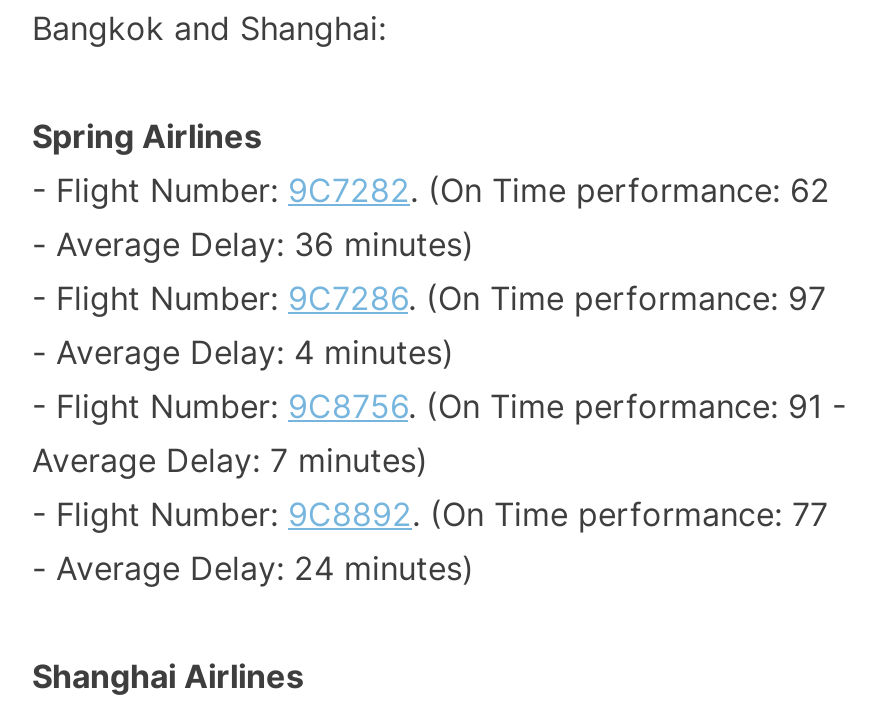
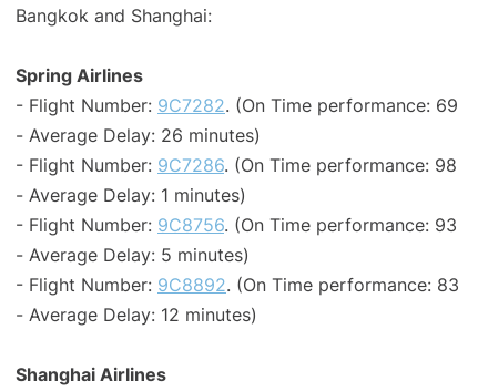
[32,171,846,589] - Flight Number: 9C7282. (On Time performance: 62 | - Average Delay: 36 minutes) | - Flight Number: 9C7286. (On Time performance: 97 | - Average Delay: 4 minutes) | - Flight Number: 9C8756. (On Time performance: 91 - | Average Delay: 7 minutes) | - Flight Number: 9C8892. (On Time performance: 77 | - Average Delay: 24 minutes) -> [16,95,459,326] - Flight Number: 9C7282. (On Time performance: 69 | - Average Delay: 26 minutes) | - Flight Number: 9C7286. (On Time performance: 98 | - Average Delay: 1 minutes) | - Flight Number: 9C8756. (On Time performance: 93 | - Average Delay: 5 minutes) | - Flight Number: 9C8892. (On Time performance: 83 | - Average Delay: 12 minutes)

